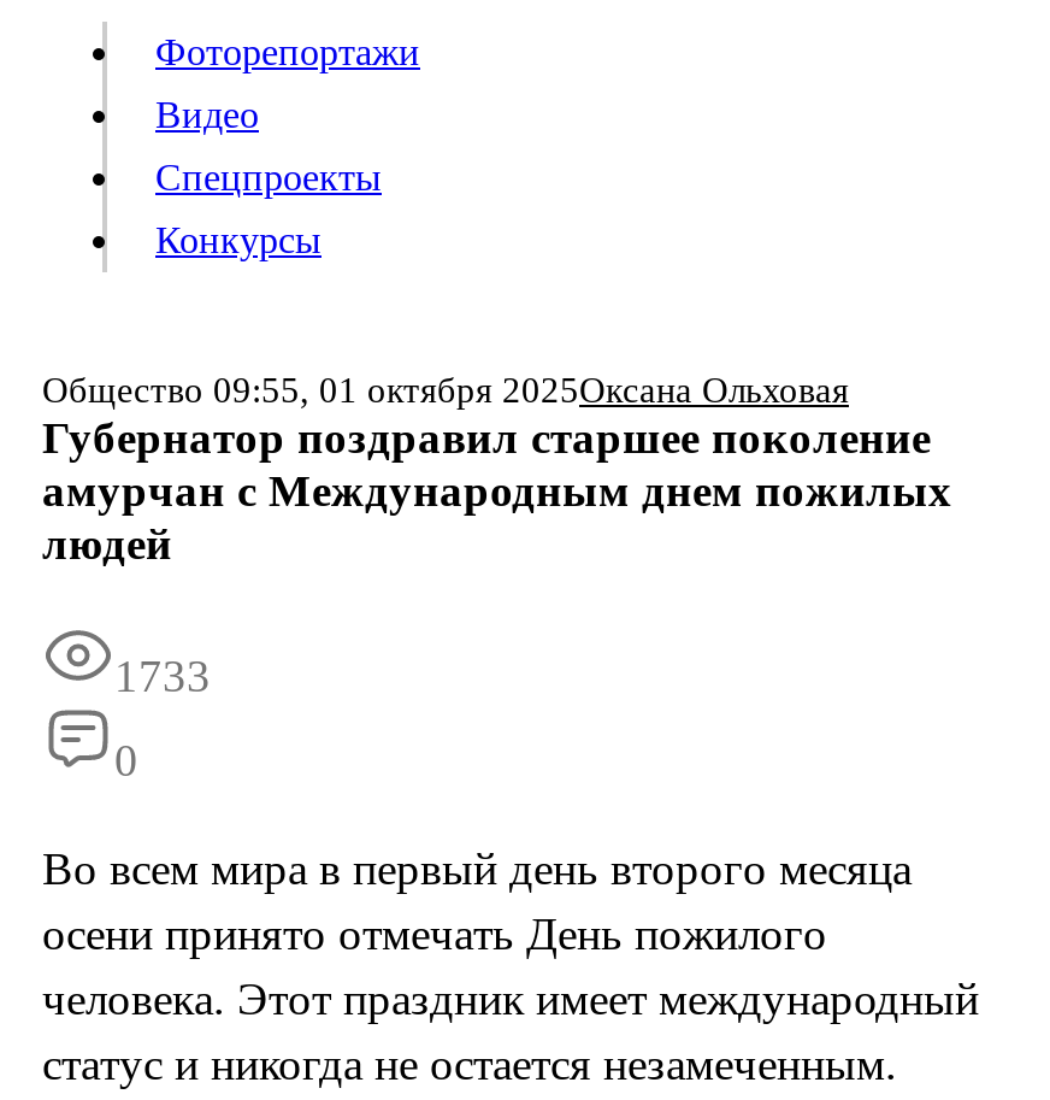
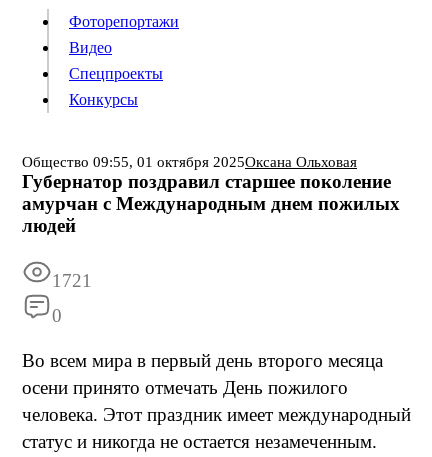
[114,651,211,702] 1733 -> [52,270,92,291] 1721

